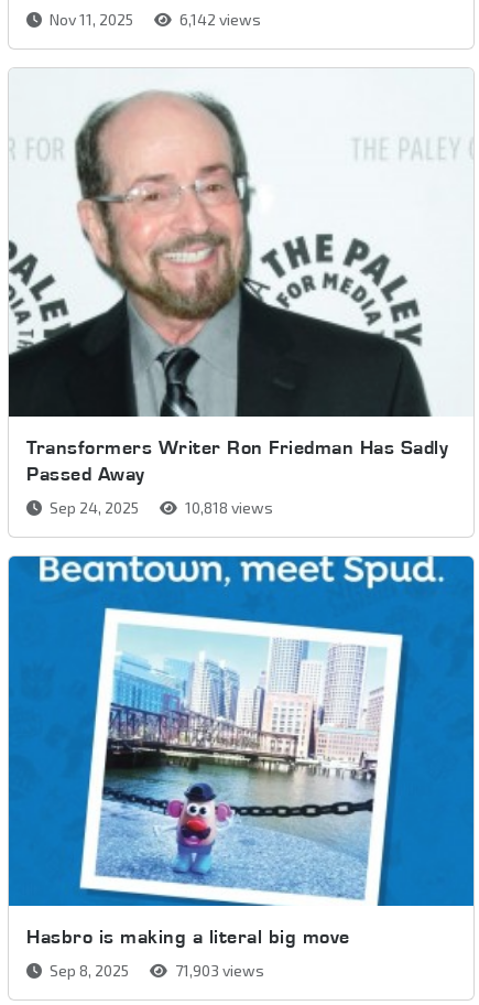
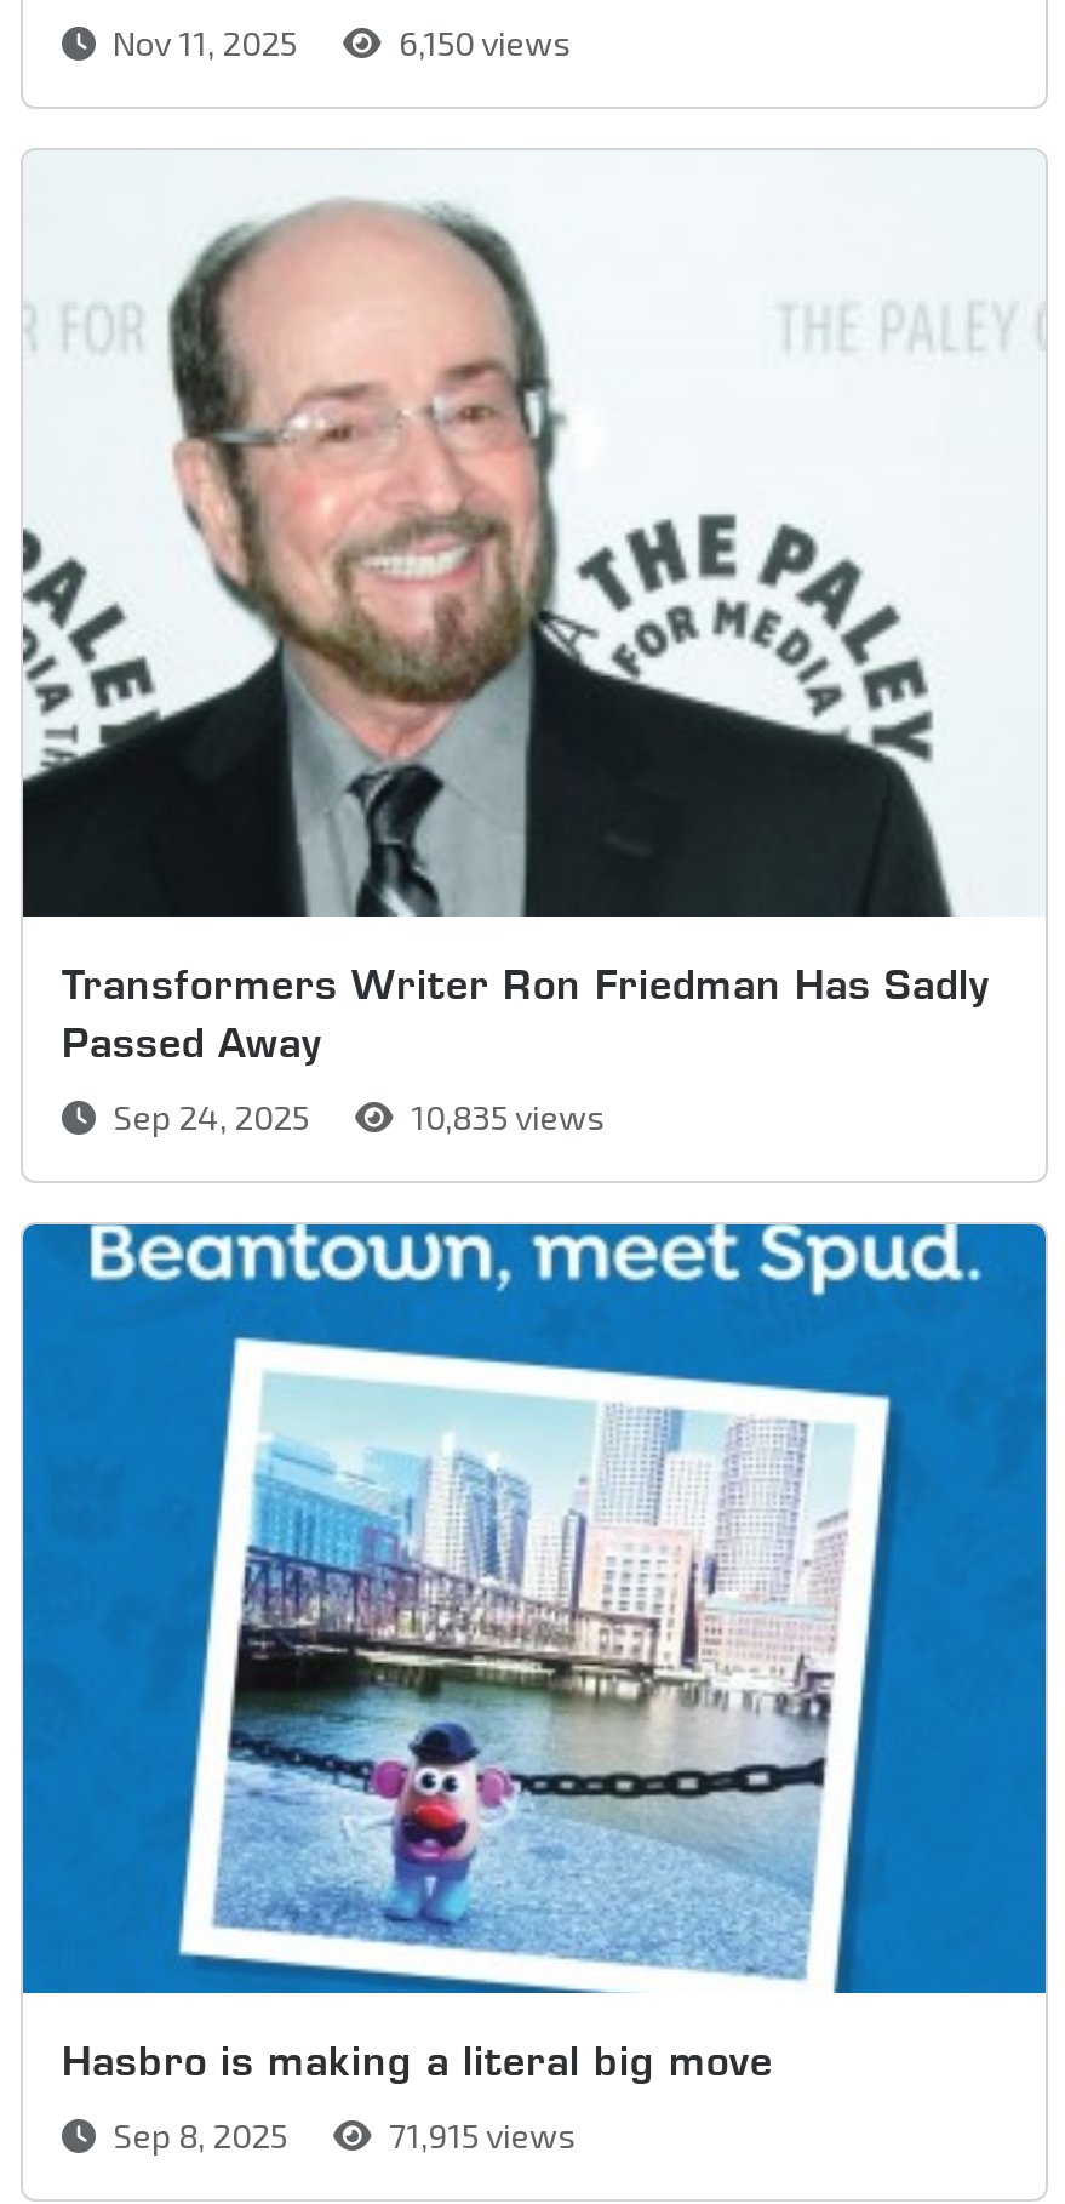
[176,10,261,28] 6,142 views -> [391,21,573,62] 6,150 views
[182,498,273,517] 10,818 views -> [403,1096,607,1138] 10,835 views
[172,961,264,979] 71,903 views -> [382,2114,578,2155] 71,915 views

